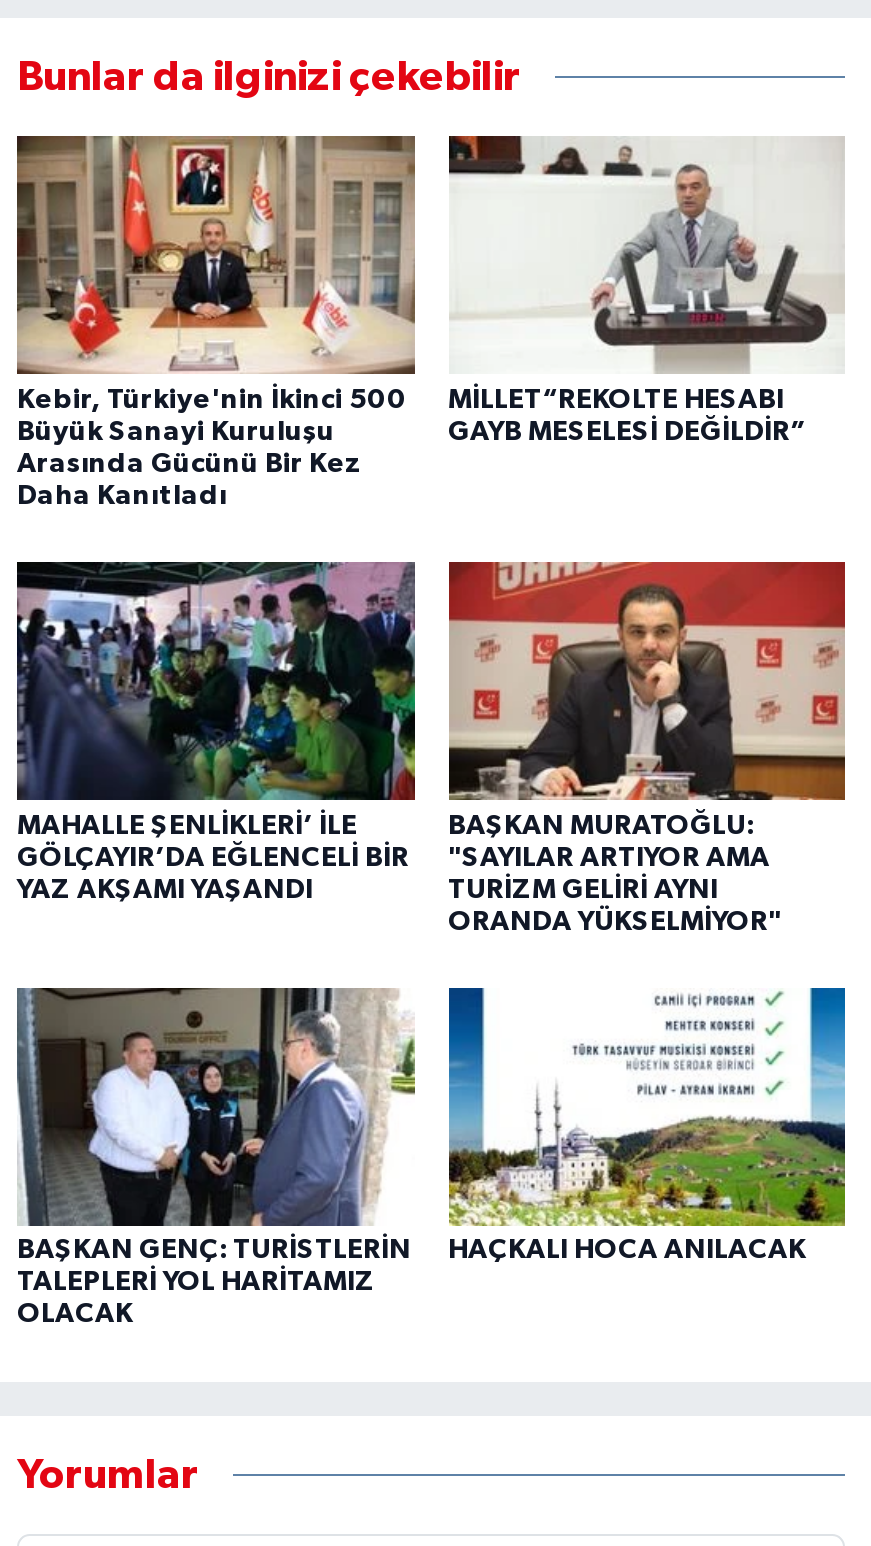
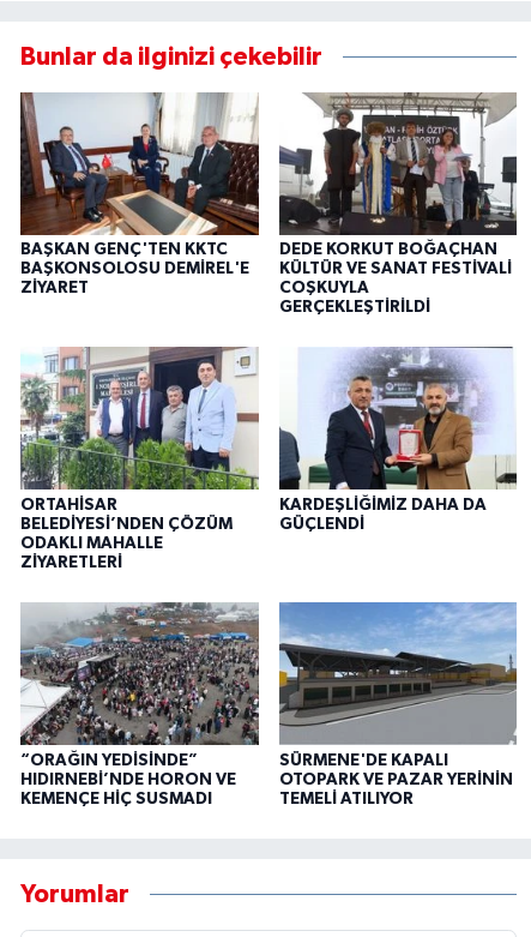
[15,134,417,510] [image] | Kebir, Türkiye'nin İkinci 500 | Büyük Sanayi Kuruluşu | Arasında Gücünü Bir Kez | Daha Kanıtladı -> [20,91,260,296] [image] | BAŞKAN GENÇ'TEN KKTC | BAŞKONSOLOSU DEMİREL'E | ZİYARET
[447,134,845,446] [image] | MİLLET“REKOLTE HESABI | GAYB MESELESİ DEĞİLDİR” -> [278,91,518,315] [image] | DEDE KORKUT BOĞAÇHAN | KÜLTÜR VE SANAT FESTİVALİ | COŞKUYLA | GERÇEKLEŞTİRİLDİ
[15,560,417,903] [image] | MAHALLE ŞENLİKLERİ’ İLE | GÖLÇAYIR’DA EĞLENCELİ BİR | YAZ AKŞAMI YAŞANDI -> [20,346,259,571] [image] | ORTAHİSAR | BELEDİYESİ’NDEN ÇÖZÜM | ODAKLI MAHALLE | ZİYARETLERİ
[447,560,847,935] [image] | BAŞKAN MURATOĞLU: | "SAYILAR ARTIYOR AMA | TURİZM GELİRİ AYNI | ORANDA YÜKSELMİYOR" -> [279,346,518,532] [image] | KARDEŞLİĞİMİZ DAHA DA | GÜÇLENDİ
[17,986,415,1329] [image] | BAŞKAN GENÇ: TURİSTLERİN | TALEPLERİ YOL HARİTAMIZ | OLACAK -> [19,602,260,807] [image] | “ORAĞIN YEDİSİNDE” | HIDIRNEBİ’NDE HORON VE | KEMENÇE HİÇ SUSMADI
[447,988,847,1265] [image] | HAÇKALI HOCA ANILACAK -> [278,601,518,807] [image] | SÜRMENE'DE KAPALI | OTOPARK VE PAZAR YERİNİN | TEMELİ ATILIYOR

